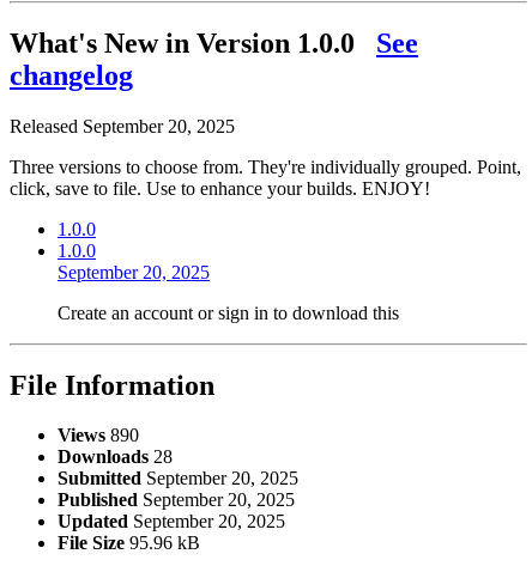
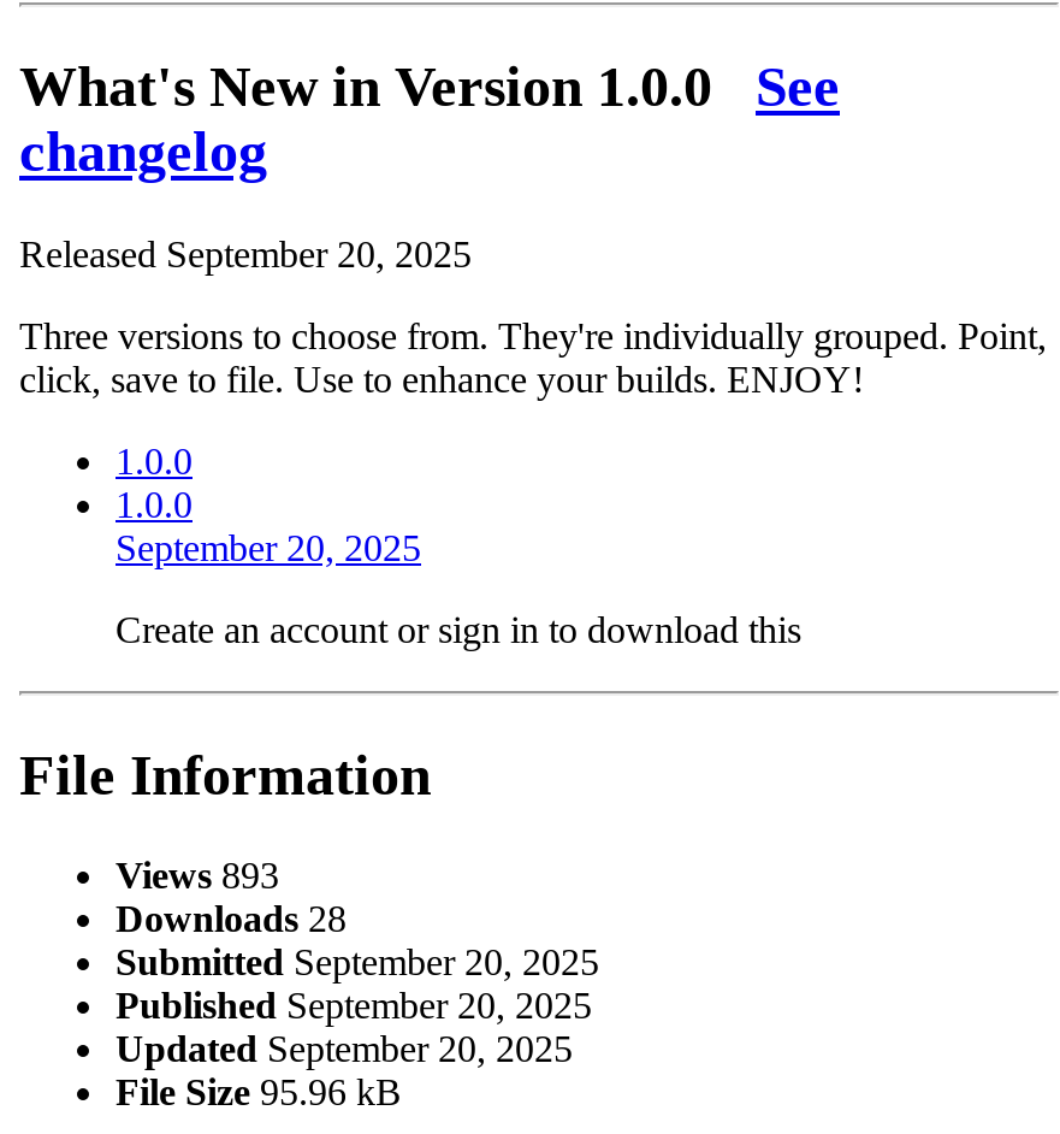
[58,425,139,446] Views 890 -> [116,856,279,897] Views 893

